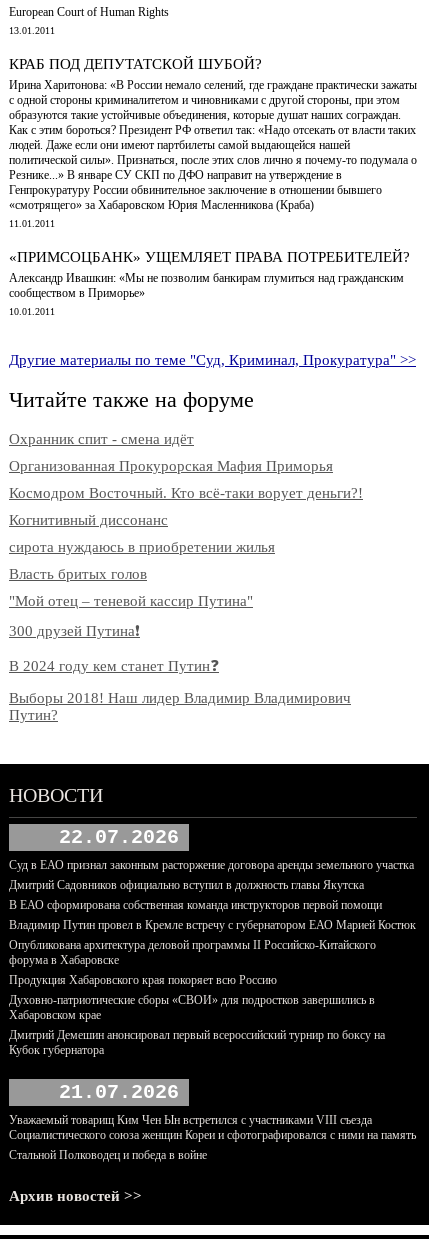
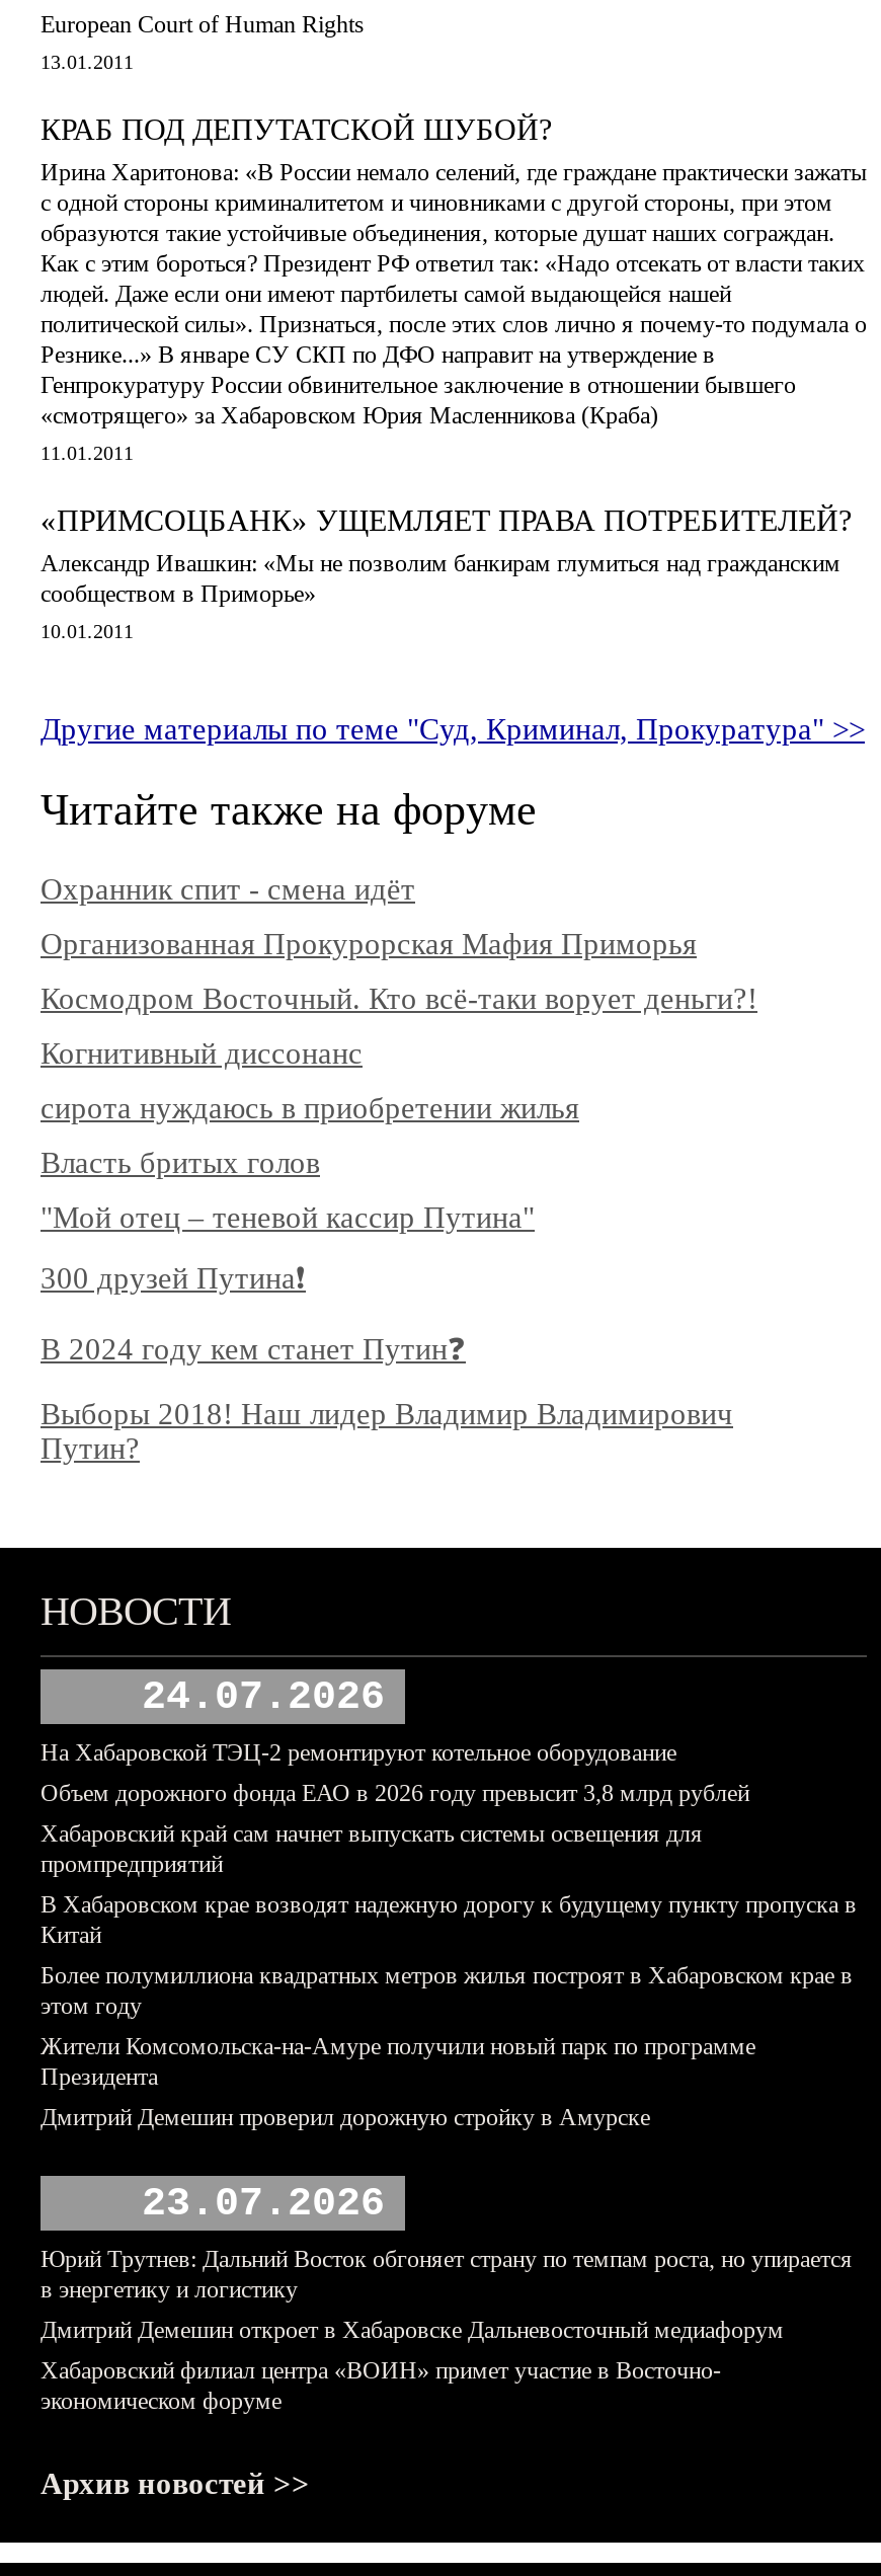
[9,826,416,1057] 22.07.2026 | Суд в ЕАО признал законным расторжение договора аренды земельного участка | Дмитрий Садовников официально вступил в должность главы Якутска | В ЕАО сформирована собственная команда инструкторов первой помощи | Владимир Путин провел в Кремле встречу с губернатором ЕАО Марией Костюк | Опубликована архитектура деловой программы II Российско-Китайского | форума в Хабаровске | Продукция Хабаровского края покоряет всю Россию | Духовно-патриотические сборы «СВОИ» для подростков завершились в | Хабаровском крае | Дмитрий Демешин анонсировал первый всероссийский турнир по боксу на | Кубок губернатора -> [41,1673,857,2131] 24.07.2026 | На Хабаровской ТЭЦ-2 ремонтируют котельное оборудование | Объем дорожного фонда ЕАО в 2026 году превысит 3,8 млрд рублей | Хабаровский край сам начнет выпускать системы освещения для | промпредприятий | В Хабаровском крае возводят надежную дорогу к будущему пункту пропуска в | Китай | Более полумиллиона квадратных метров жилья построят в Хабаровском крае в | этом году | Жители Комсомольска-на-Амуре получили новый парк по программе | Президента | Дмитрий Демешин проверил дорожную стройку в Амурске
[9,1081,416,1162] 21.07.2026 | Уважаемый товарищ Ким Чен Ын встретился с участниками VIII съезда | Социалистического союза женщин Кореи и сфотографировался с ними на память | Стальной Полководец и победа в войне -> [41,2180,853,2415] 23.07.2026 | Юрий Трутнев: Дальний Восток обгоняет страну по темпам роста, но упирается | в энергетику и логистику | Дмитрий Демешин откроет в Хабаровске Дальневосточный медиафорум | Хабаровский филиал центра «ВОИН» примет участие в Восточно- | экономическом форуме

